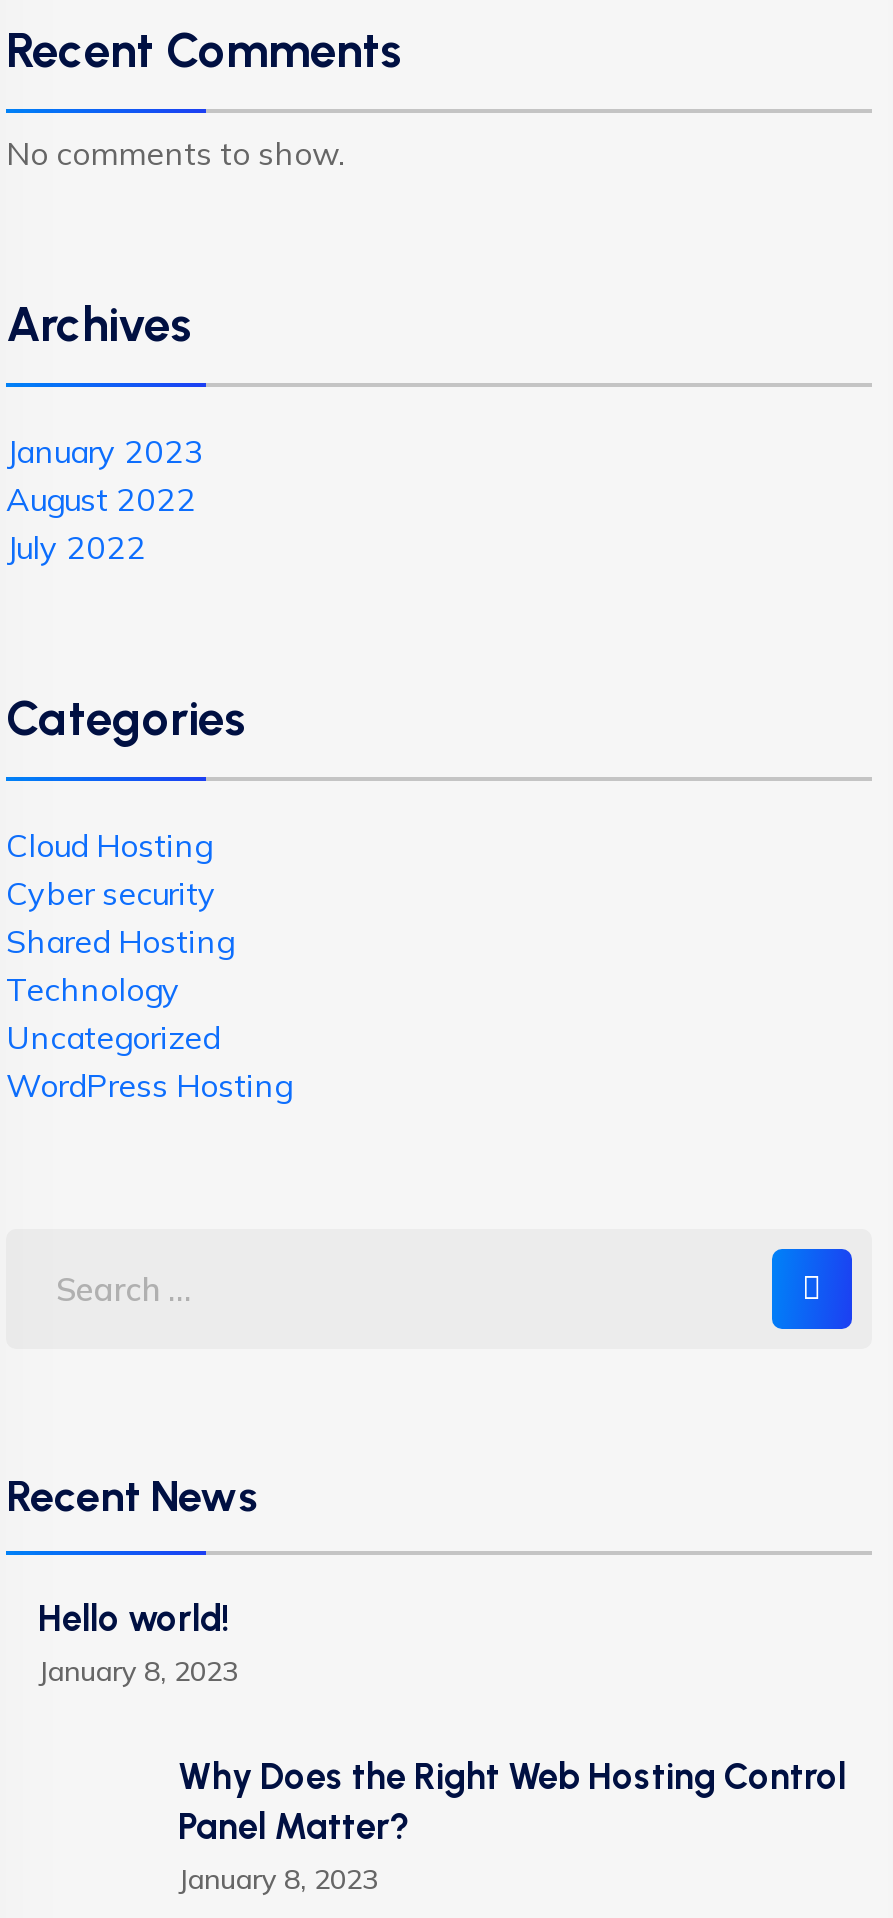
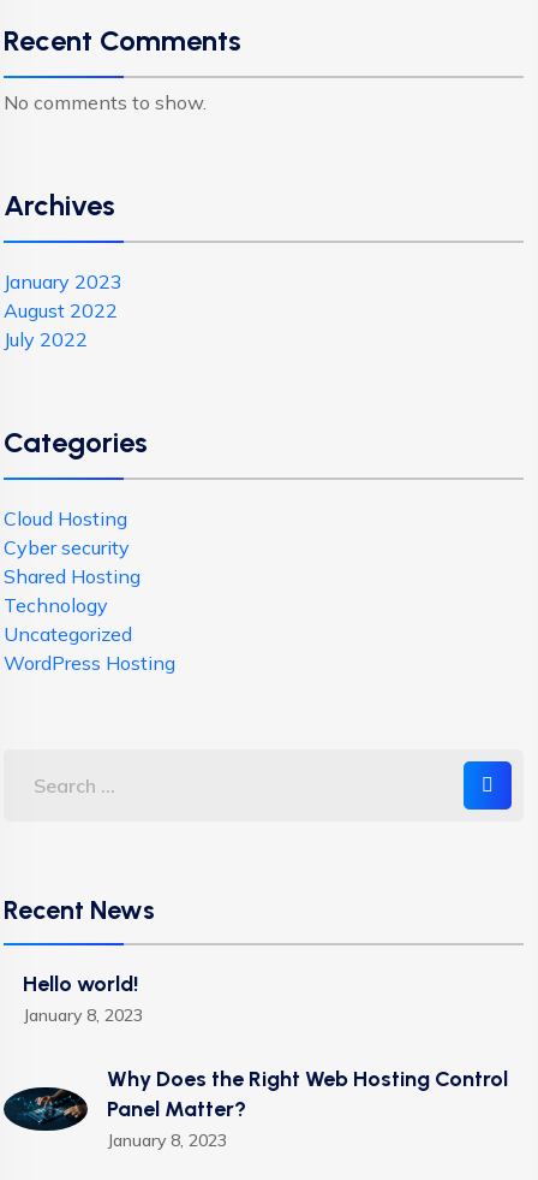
none -> [4,1086,89,1132] [image]

